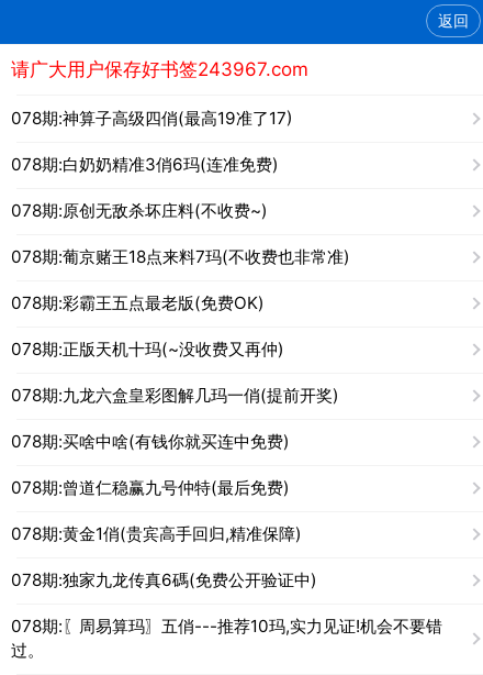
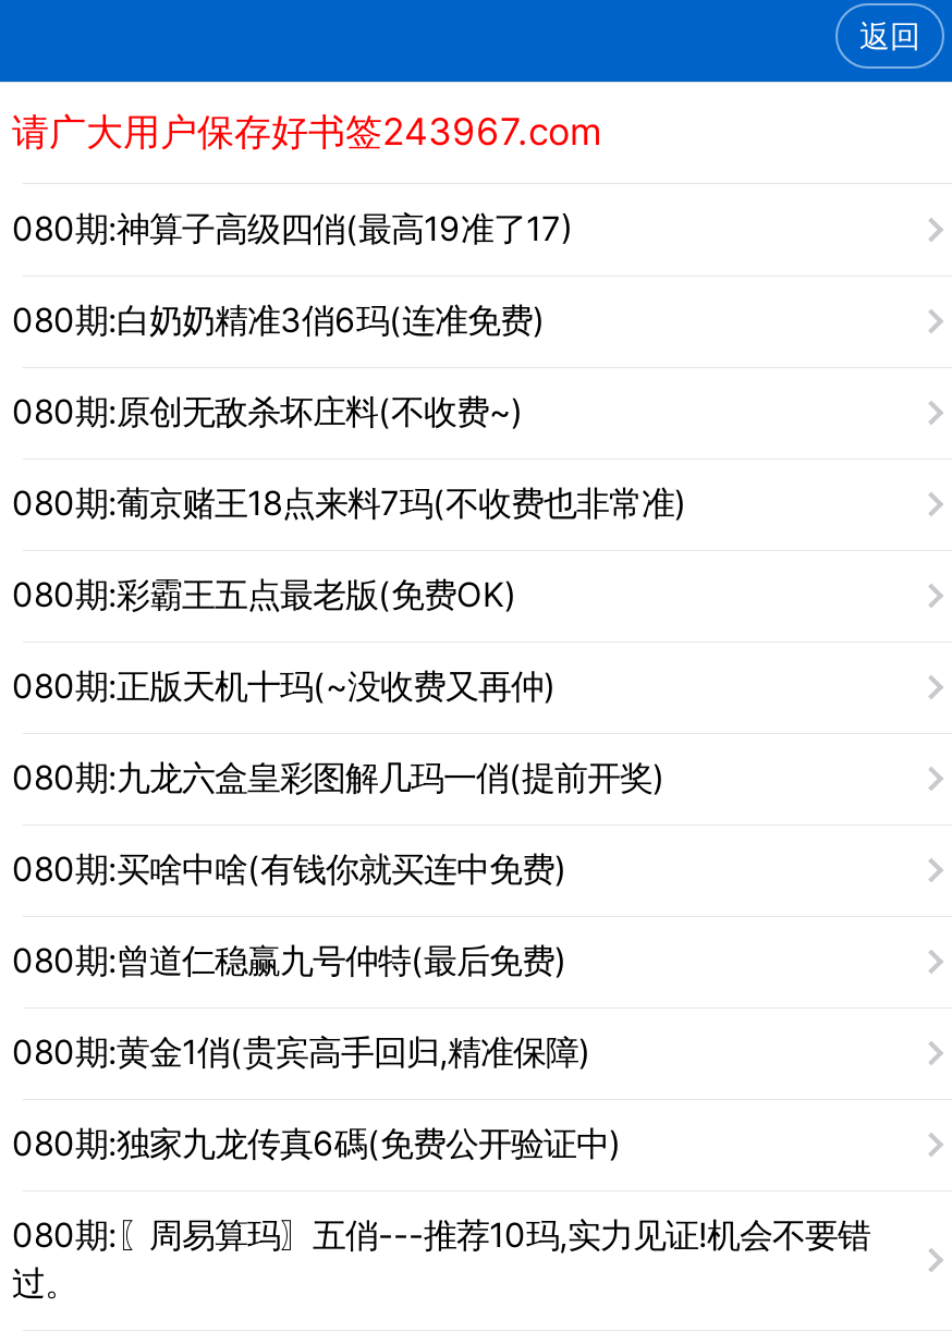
[11,108,293,129] 078期:神算子高级四俏(最高19准了17) -> [12,208,574,249] 080期:神算子高级四俏(最高19准了17)
[11,154,279,175] 078期:白奶奶精准3俏6玛(连准免费) -> [12,300,546,341] 080期:白奶奶精准3俏6玛(连准免费)
[11,200,268,221] 078期:原创无敌杀坏庄料(不收费~) -> [12,391,524,432] 080期:原创无敌杀坏庄料(不收费~)
[11,246,350,267] 078期:葡京赌王18点来料7玛(不收费也非常准) -> [12,482,687,524] 080期:葡京赌王18点来料7玛(不收费也非常准)
[11,292,265,313] 078期:彩霸王五点最老版(免费OK) -> [12,574,517,615] 080期:彩霸王五点最老版(免费OK)
[11,339,284,359] 078期:正版天机十玛(~没收费又再仲) -> [12,665,557,707] 080期:正版天机十玛(~没收费又再仲)
[11,385,339,406] 078期:九龙六盒皇彩图解几玛一俏(提前开奖) -> [12,757,666,798] 080期:九龙六盒皇彩图解几玛一俏(提前开奖)
[11,431,290,452] 078期:买啥中啥(有钱你就买连中免费) -> [12,848,567,890] 080期:买啥中啥(有钱你就买连中免费)
[11,477,290,498] 078期:曾道仁稳赢九号仲特(最后免费) -> [12,940,567,981] 080期:曾道仁稳赢九号仲特(最后免费)
[11,523,302,544] 078期:黄金1俏(贵宾高手回归,精准保障) -> [12,1031,591,1073] 080期:黄金1俏(贵宾高手回归,精准保障)
[11,569,317,590] 078期:独家九龙传真6碼(免费公开验证中) -> [12,1123,622,1164] 080期:独家九龙传真6碼(免费公开验证中)
[11,616,442,637] 078期:〖周易算玛〗五俏---推荐10玛,实力见证!机会不要错 -> [12,1214,870,1256] 080期:〖周易算玛〗五俏---推荐10玛,实力见证!机会不要错

